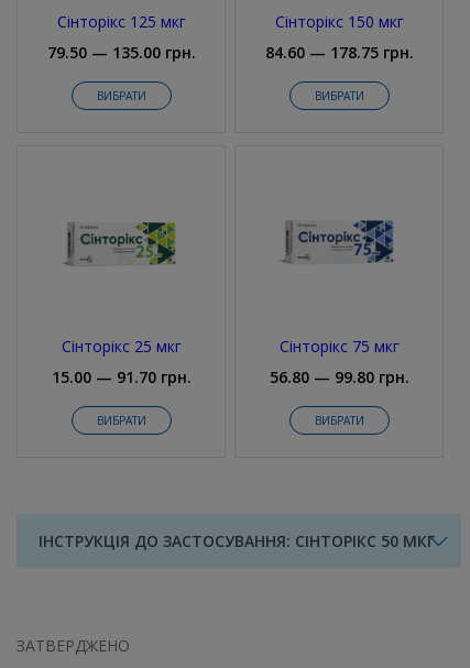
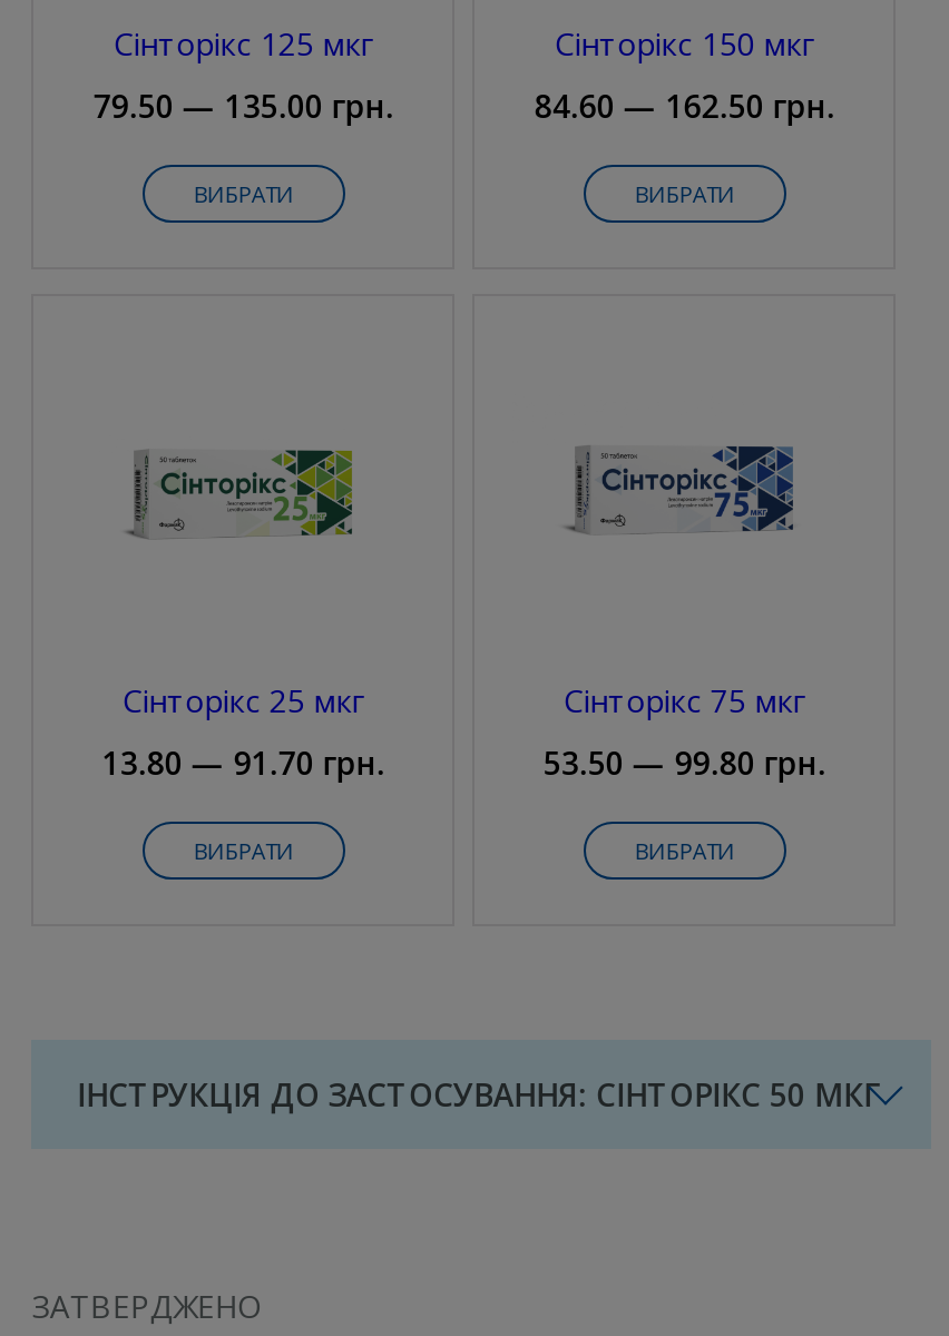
[265,41,414,62] 84.60 — 178.75 грн. -> [534,83,835,126] 84.60 — 162.50 грн.
[52,366,191,387] 15.00 — 91.70 грн. -> [102,740,385,783] 13.80 — 91.70 грн.
[270,366,409,387] 56.80 — 99.80 грн. -> [543,740,826,783] 53.50 — 99.80 грн.

